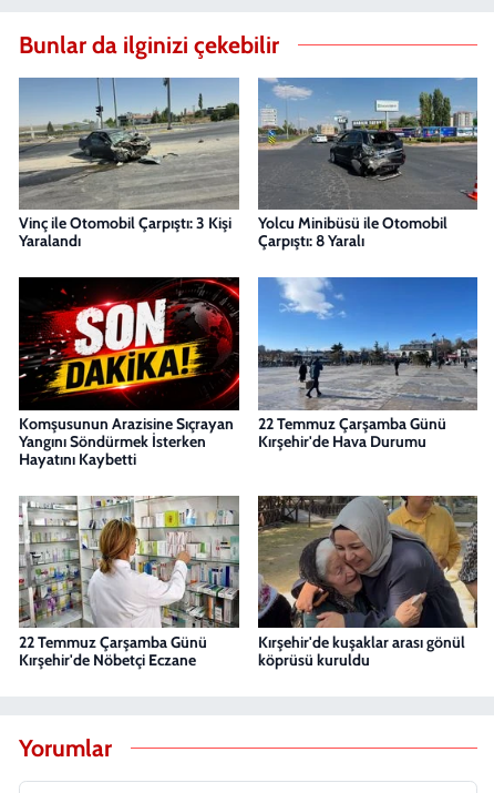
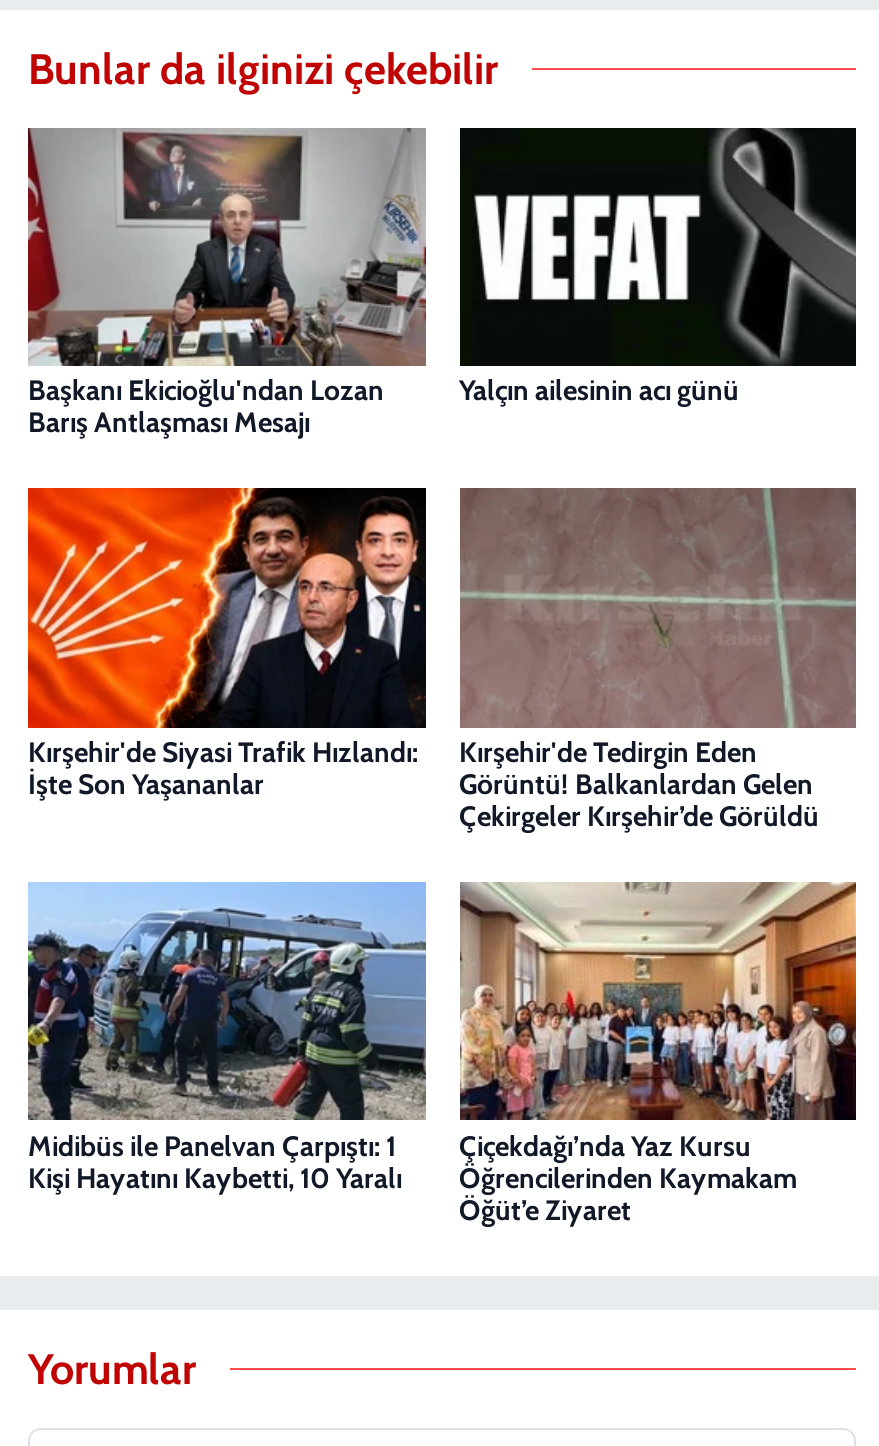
[18,78,239,251] [image] | Vinç ile Otomobil Çarpıştı: 3 Kişi | Yaralandı -> [26,128,426,440] [image] | Başkanı Ekicioğlu'ndan Lozan | Barış Antlaşması Mesajı
[257,77,478,251] [image] | Yolcu Minibüsü ile Otomobil | Çarpıştı: 8 Yaralı -> [458,126,858,408] [image] | Yalçın ailesinin acı günü
[18,276,240,469] [image] | Komşusunun Arazisine Sıçrayan | Yangını Söndürmek İsterken | Hayatını Kaybetti -> [26,486,428,802] [image] | Kırşehir'de Siyasi Trafik Hızlandı: | İşte Son Yaşananlar
[257,276,478,451] [image] | 22 Temmuz Çarşamba Günü | Kırşehir'de Hava Durumu -> [458,488,858,834] [image] | Kırşehir'de Tedirgin Eden | Görüntü! Balkanlardan Gelen | Çekirgeler Kırşehir’de Görüldü
[19,495,240,670] [image] | 22 Temmuz Çarşamba Günü | Kırşehir'de Nöbetçi Eczane -> [28,882,426,1195] [image] | Midibüs ile Panelvan Çarpıştı: 1 | Kişi Hayatını Kaybetti, 10 Yaralı
[258,495,478,670] [image] | Kırşehir'de kuşaklar arası gönül | köprüsü kuruldu -> [459,882,858,1227] [image] | Çiçekdağı’nda Yaz Kursu | Öğrencilerinden Kaymakam | Öğüt’e Ziyaret

